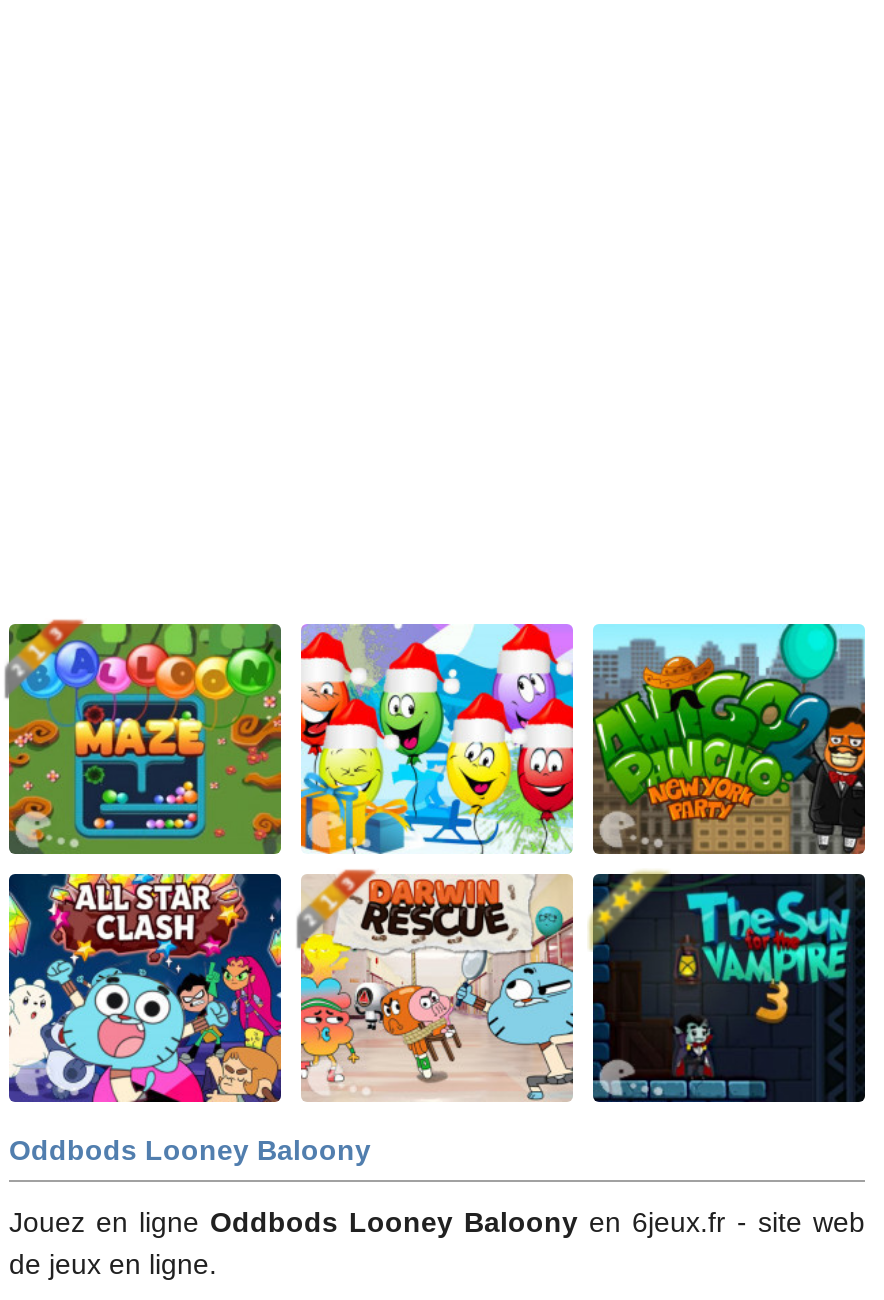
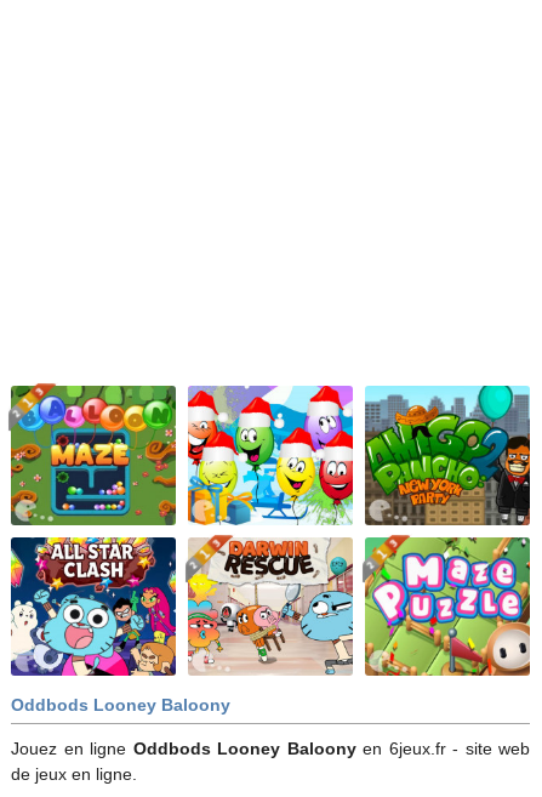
[589,872,867,1104] [image] -> [364,535,531,677] [image]

